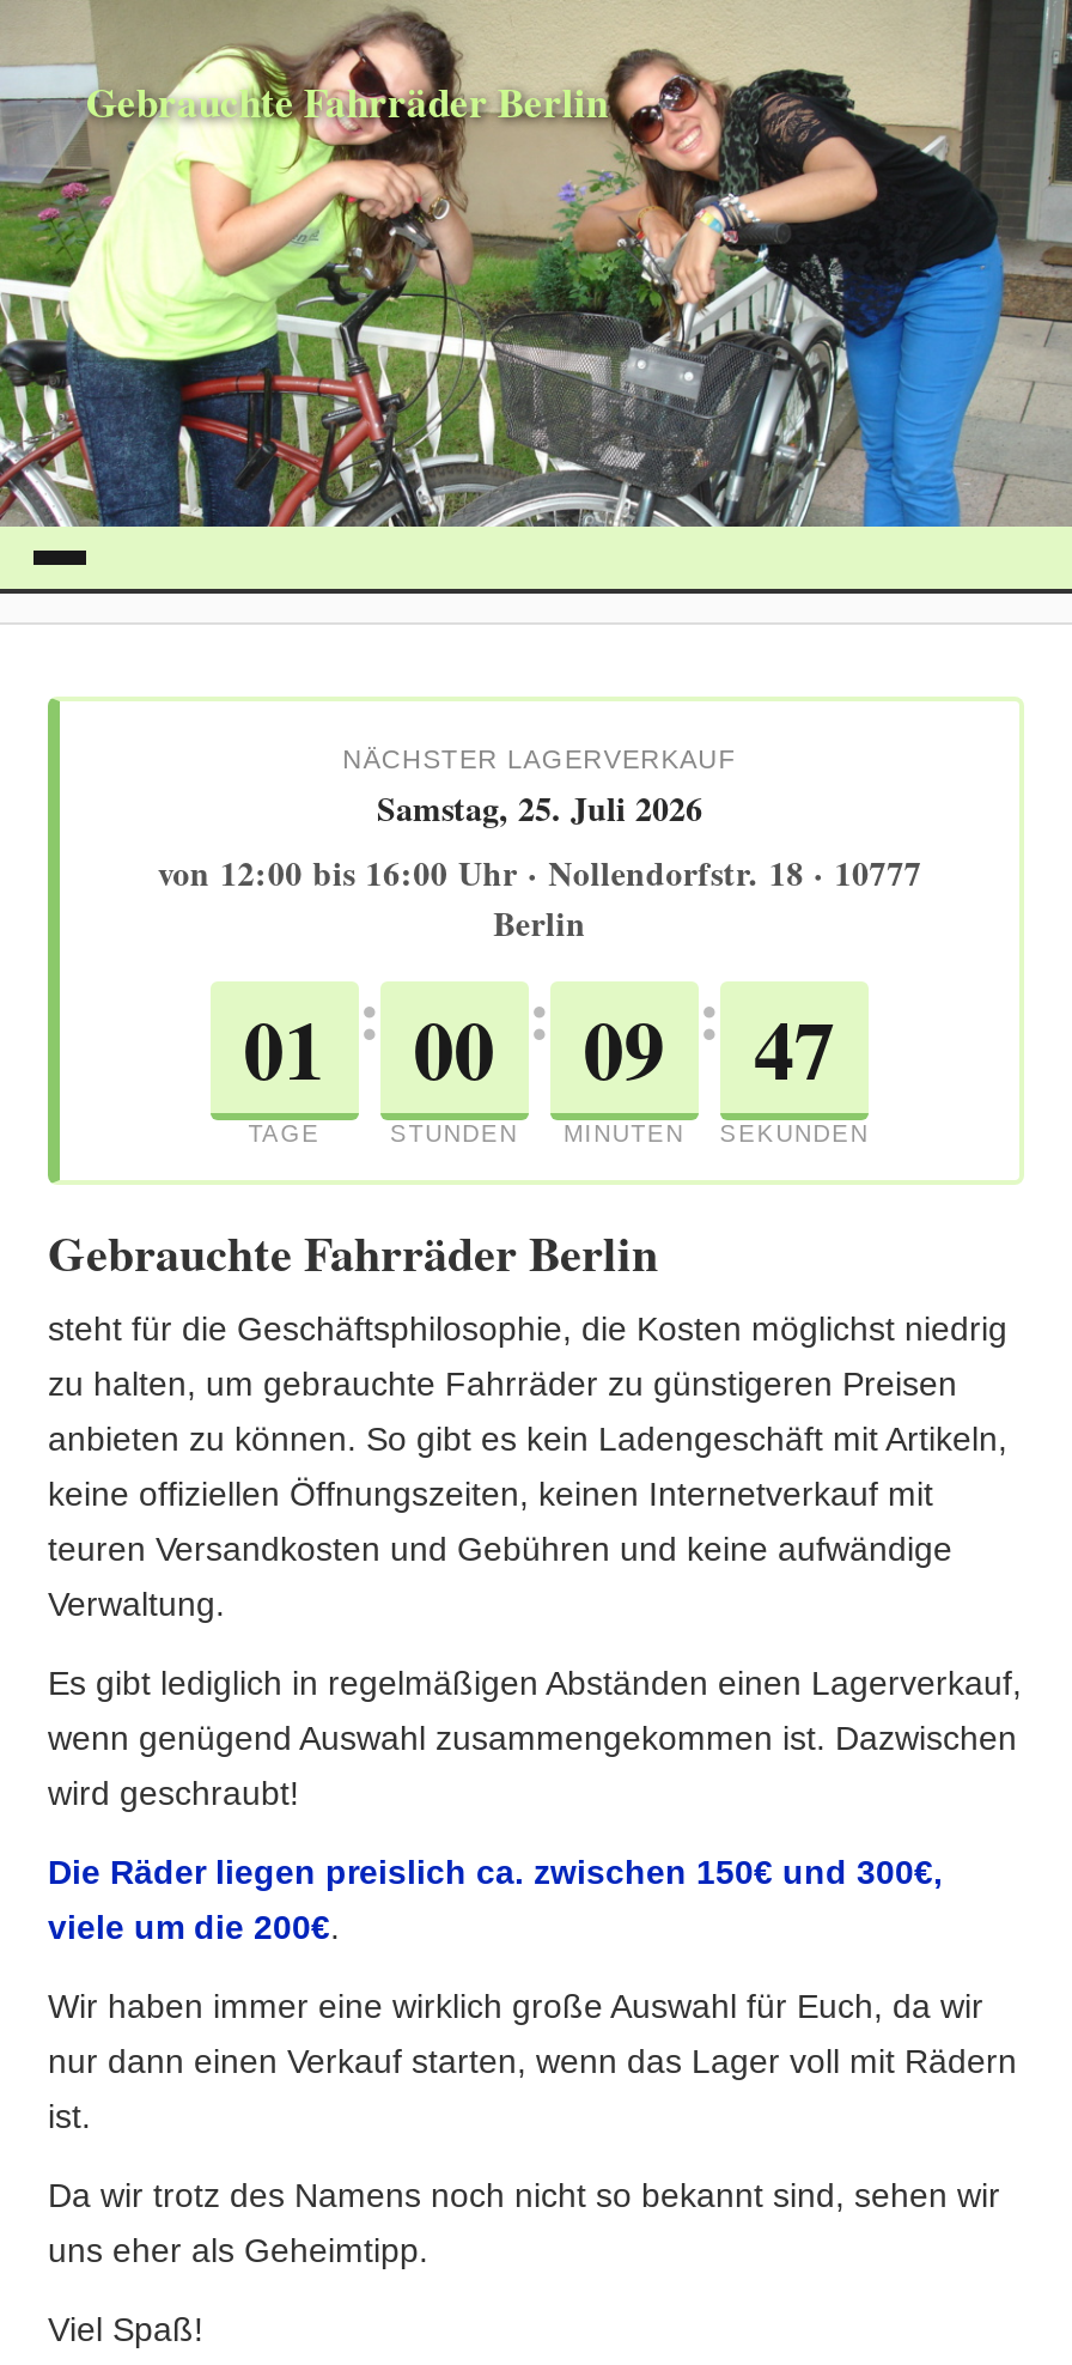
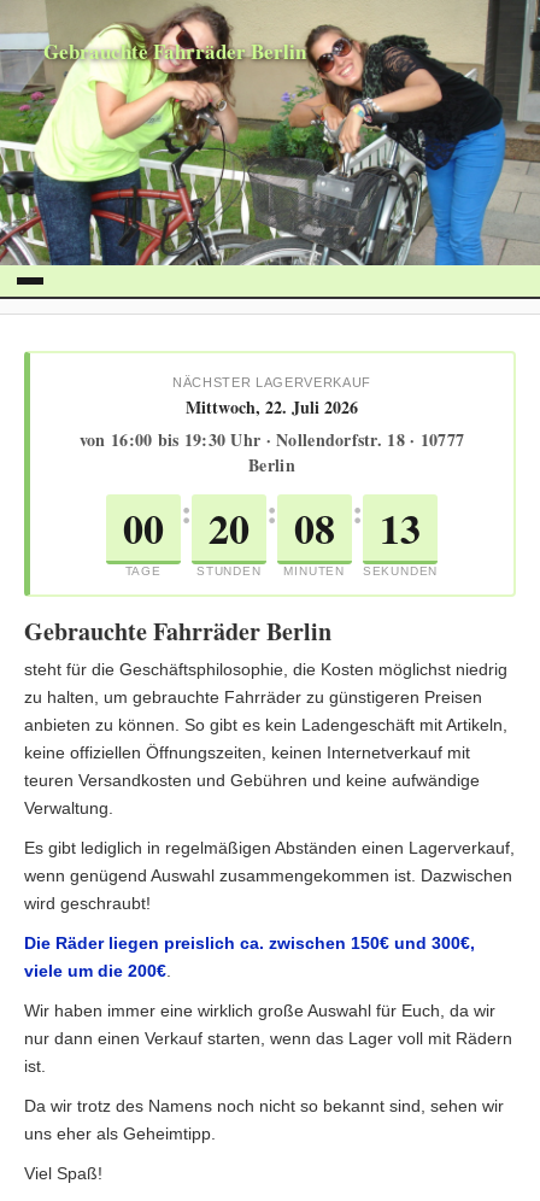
[377,783,702,833] Samstag, 25. Juli 2026 -> [186,394,358,420] Mittwoch, 22. Juli 2026
[158,847,921,898] von 12:00 bis 16:00 Uhr · Nollendorfstr. 18 · 10777 -> [79,427,464,452] von 16:00 bis 19:30 Uhr · Nollendorfstr. 18 · 10777
[358,965,495,1107] : 00 -> [181,486,249,558] : 20
[528,965,665,1107] : 09 -> [266,486,335,558] : 08
[698,965,835,1107] : 47 -> [352,486,421,558] : 13
[244,987,325,1107] 01 -> [123,497,164,558] 00

